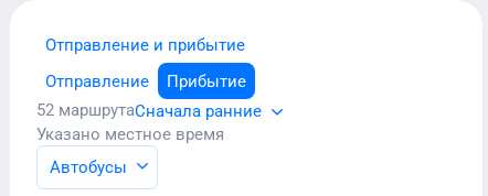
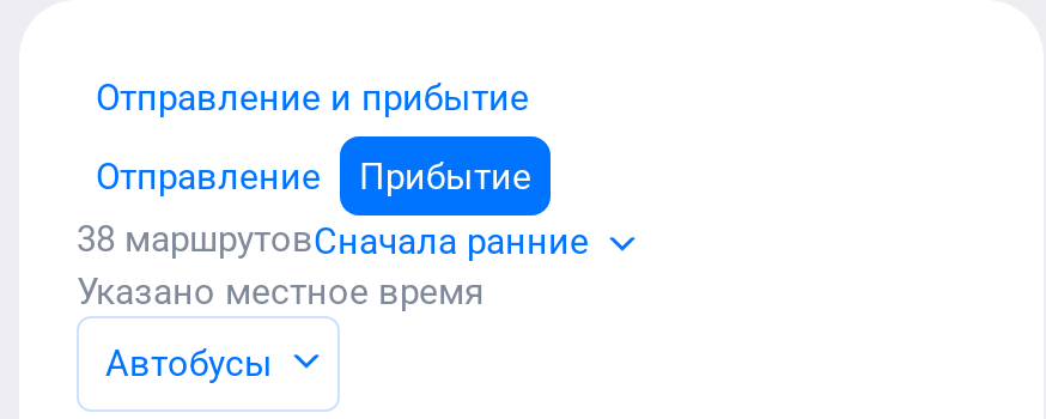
[36,100,262,121] 52 маршрутаСначала ранние -> [77,218,589,263] 38 маршрутовСначала ранние

